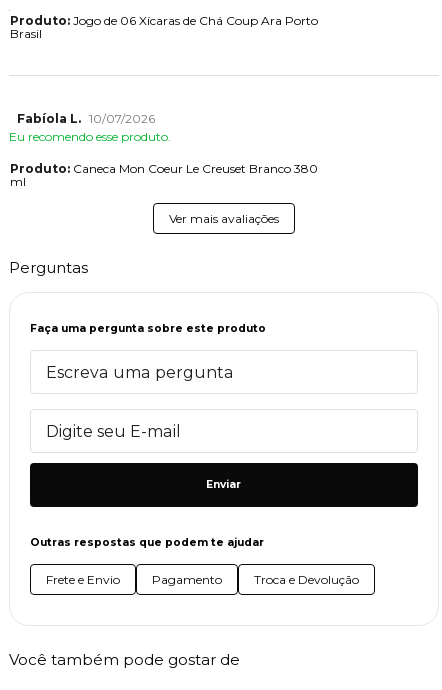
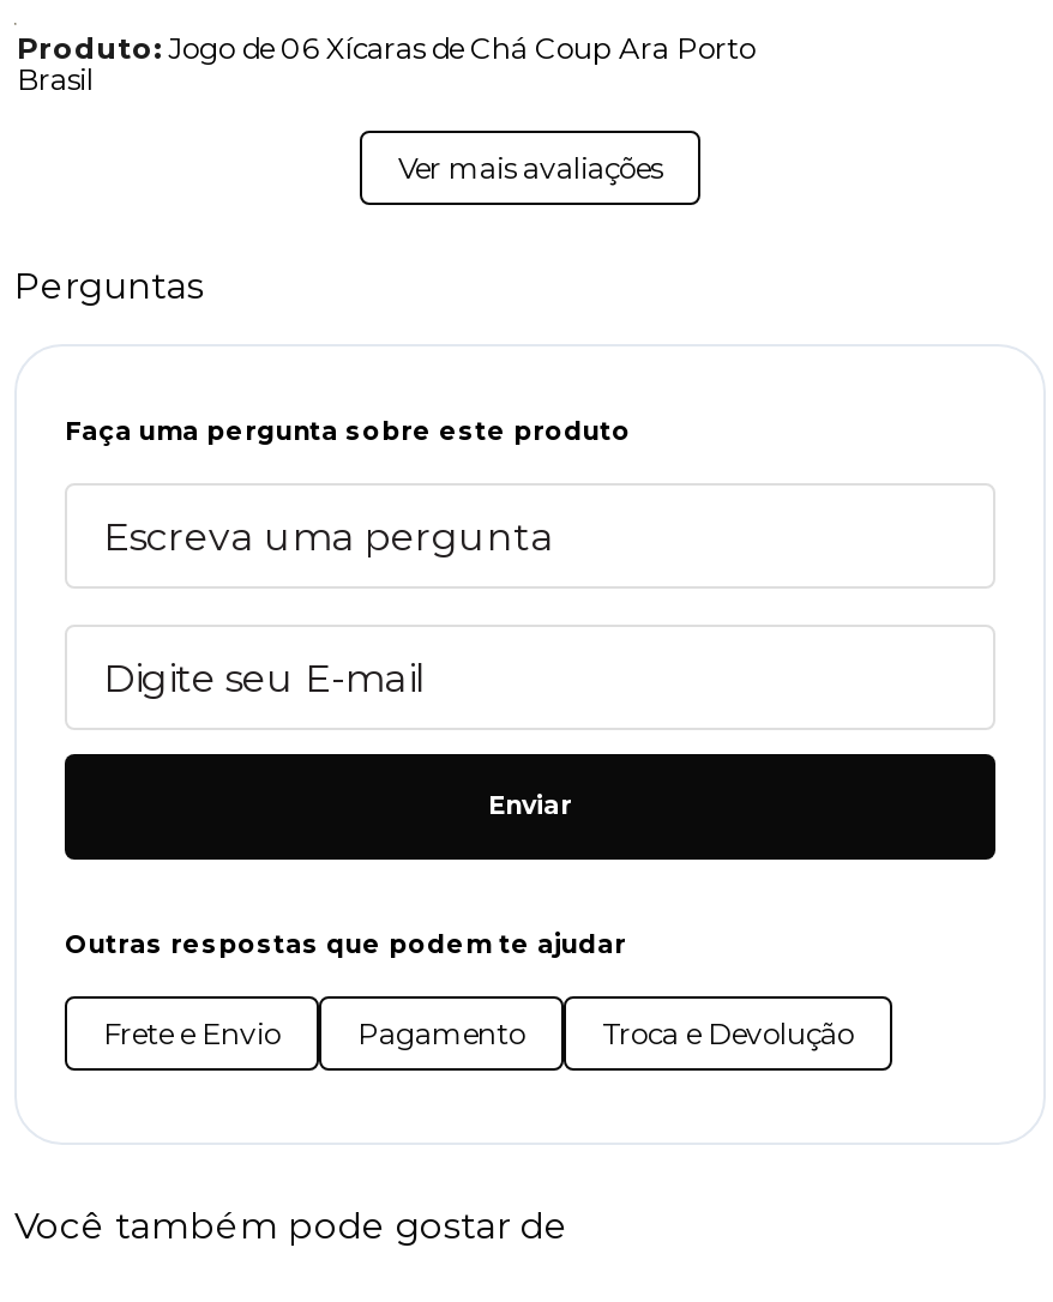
[9,111,318,189] Fabíola L. 10/07/2026 | Eu recomendo esse produto. | Produto: Caneca Mon Coeur Le Creuset Branco 380 | ml -> none

